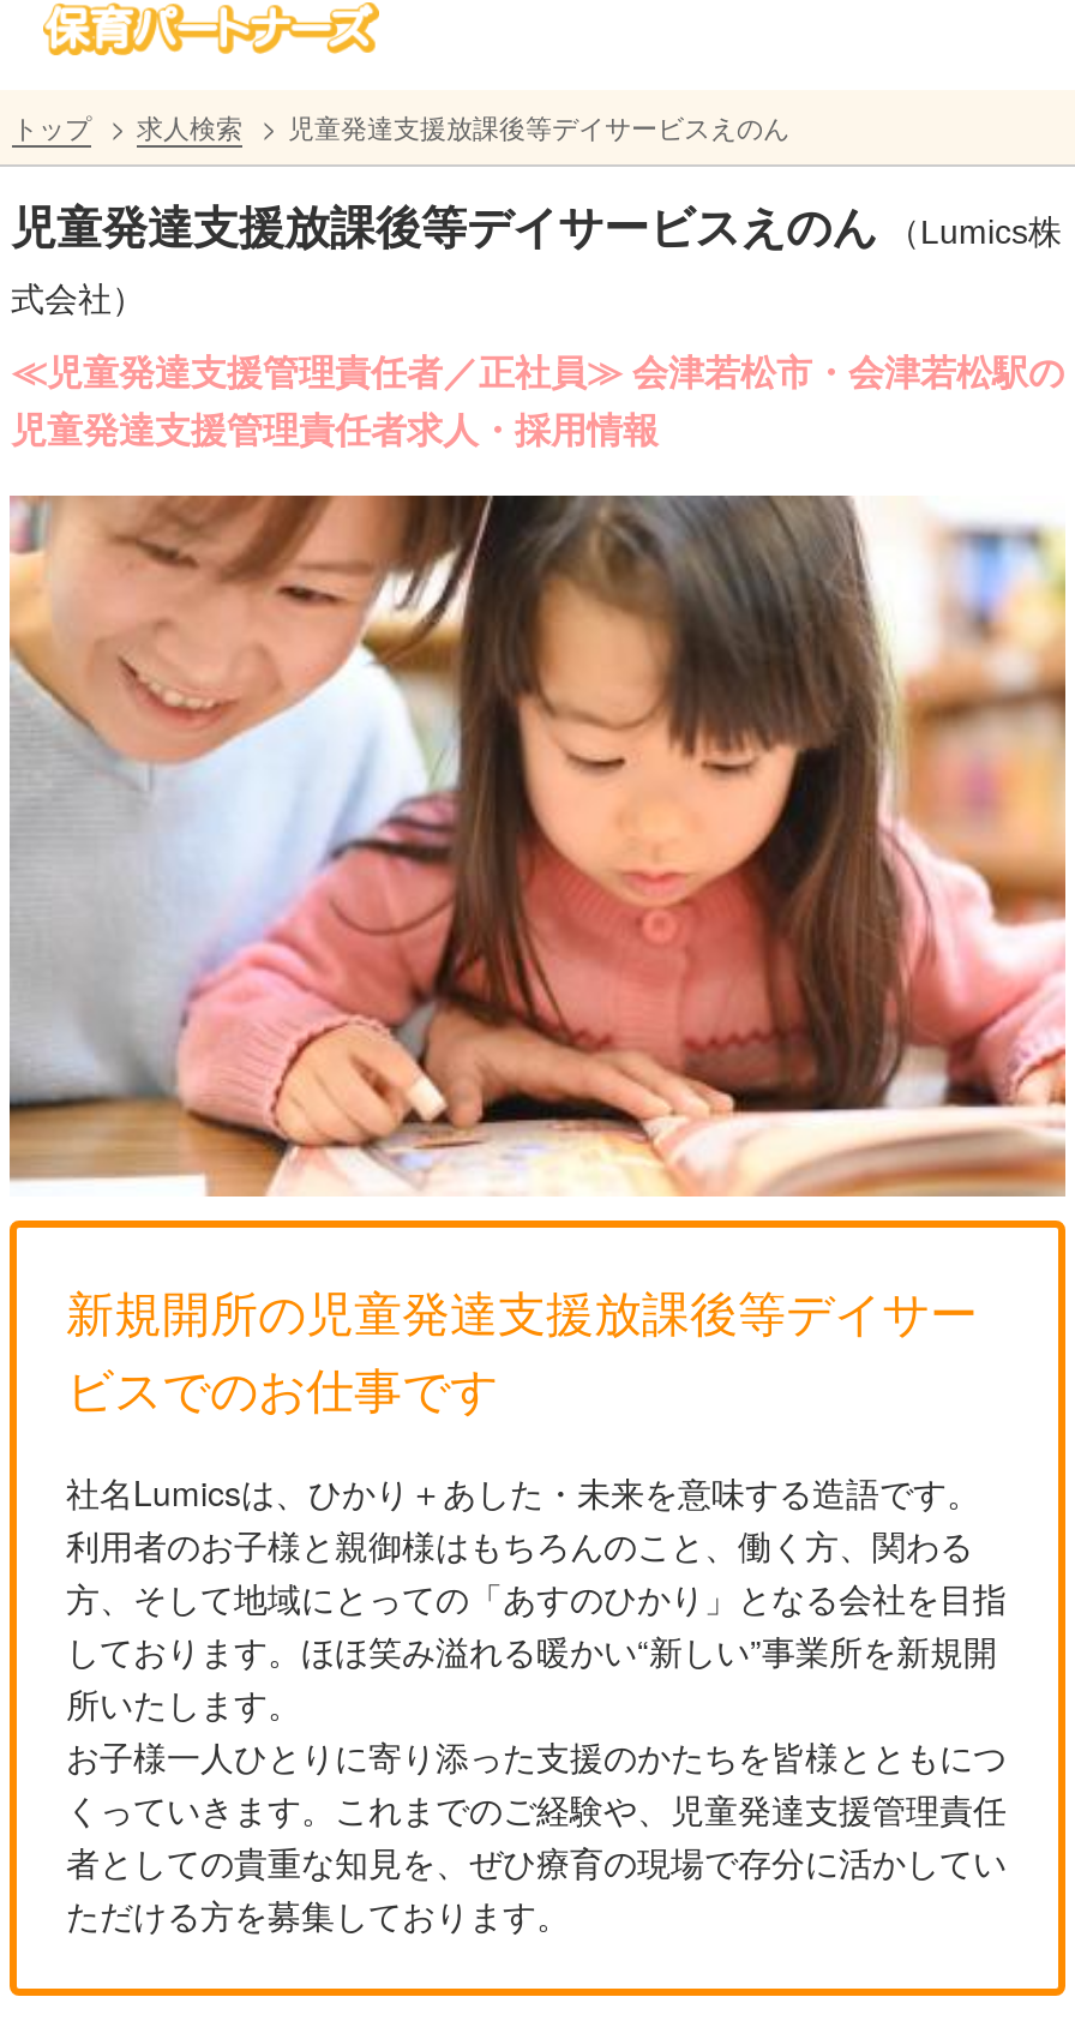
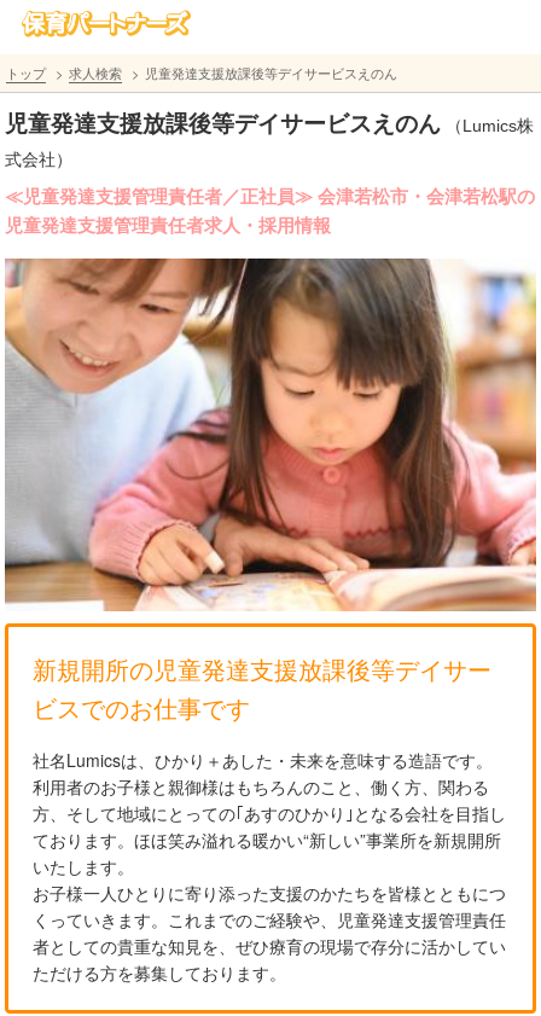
[66,1574,1007,1727] 方、そして地域にとっての「あすのひかり」となる会社を目指 | しております。ほほ笑み溢れる暖かい“新しい”事業所を新規開 | 所いたします。 -> [33,801,507,878] 方、そして地域にとっての｢あすのひかり｣となる会社を目指し | ております。ほほ笑み溢れる暖かい“新しい”事業所を新規開所 | いたします。

